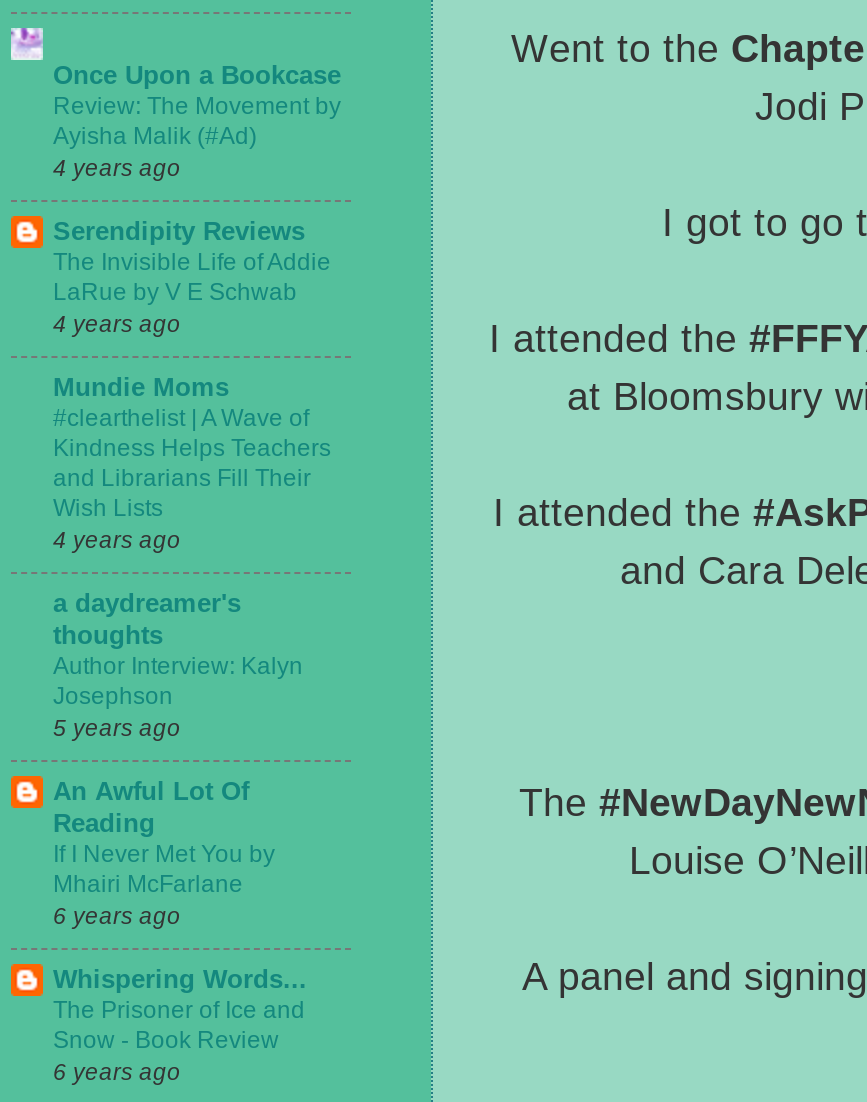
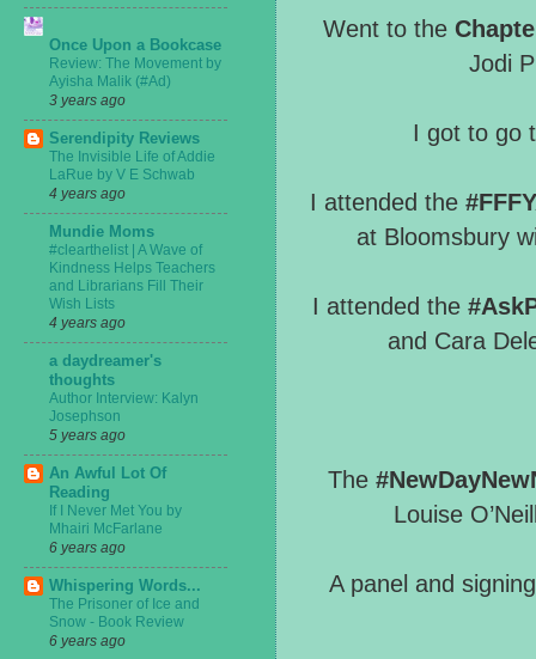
[53,154,181,180] 4 years ago -> [49,92,126,107] 3 years ago

